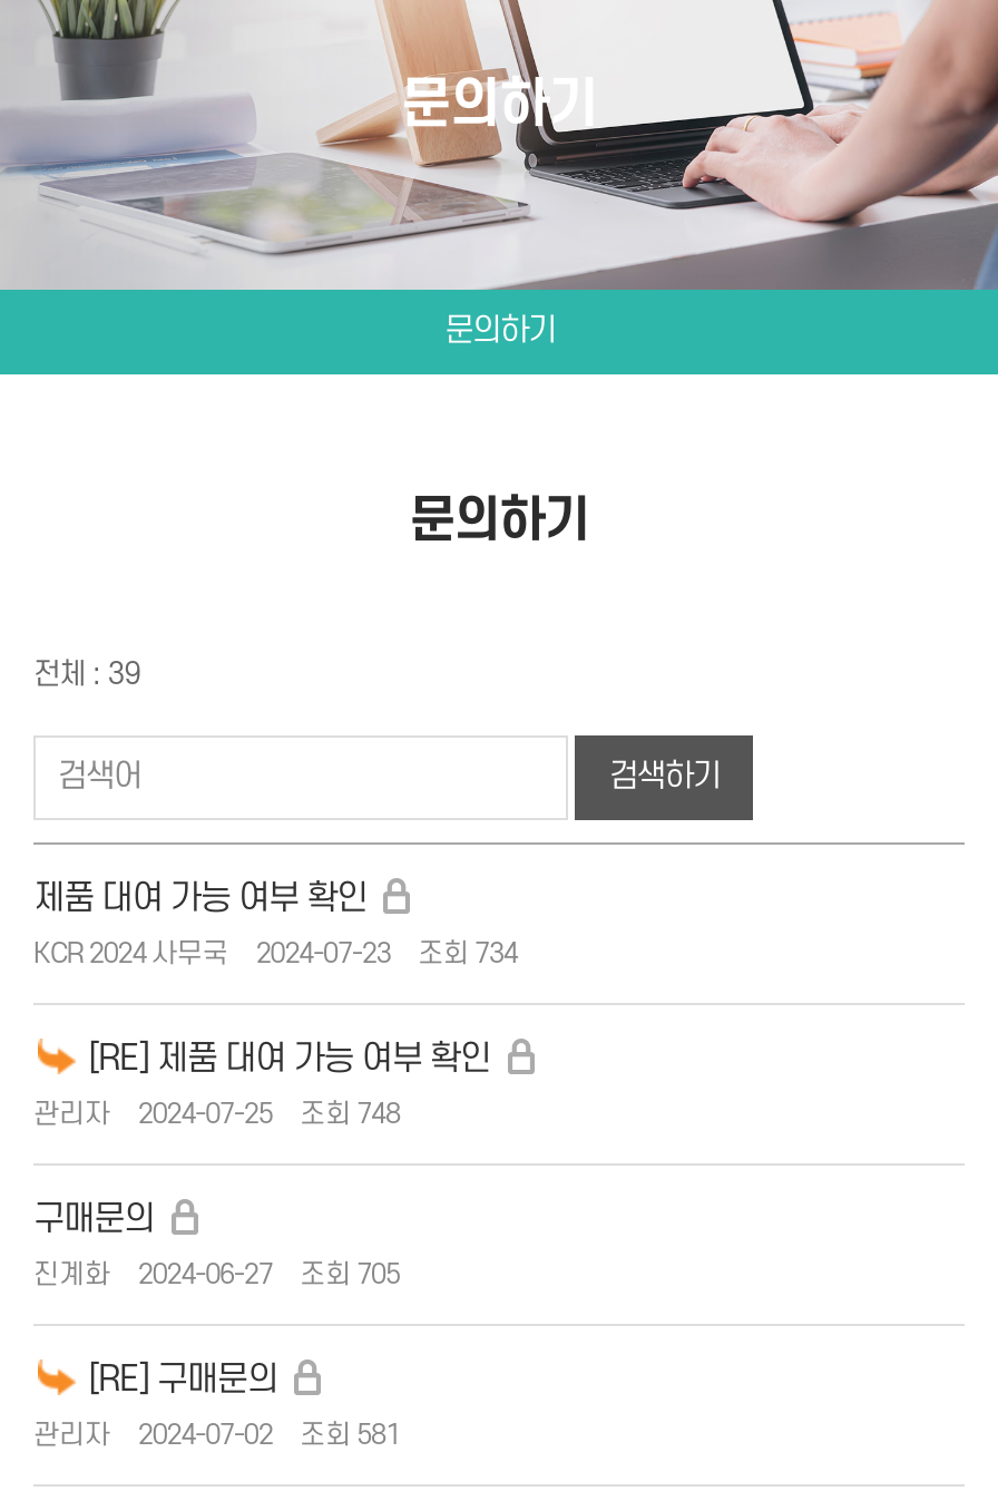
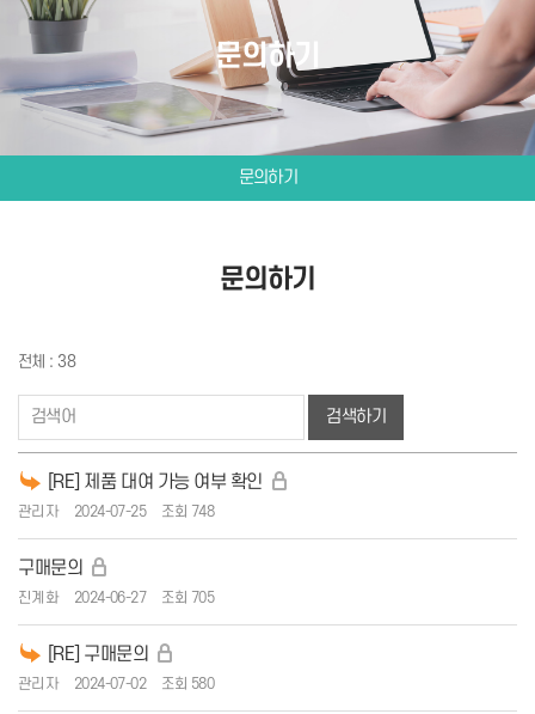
[33,657,141,691] 전체 : 39 -> [18,353,75,371] 전체 : 38
[33,878,517,969] 제품 대여 가능 여부 확인 | KCR 2024 사무국 | 2024-07-23 | 조회 734 -> none
[33,1420,399,1451] 관리자 2024-07-02 조회 581 -> [18,676,214,692] 관리자 2024-07-02 조회 580

